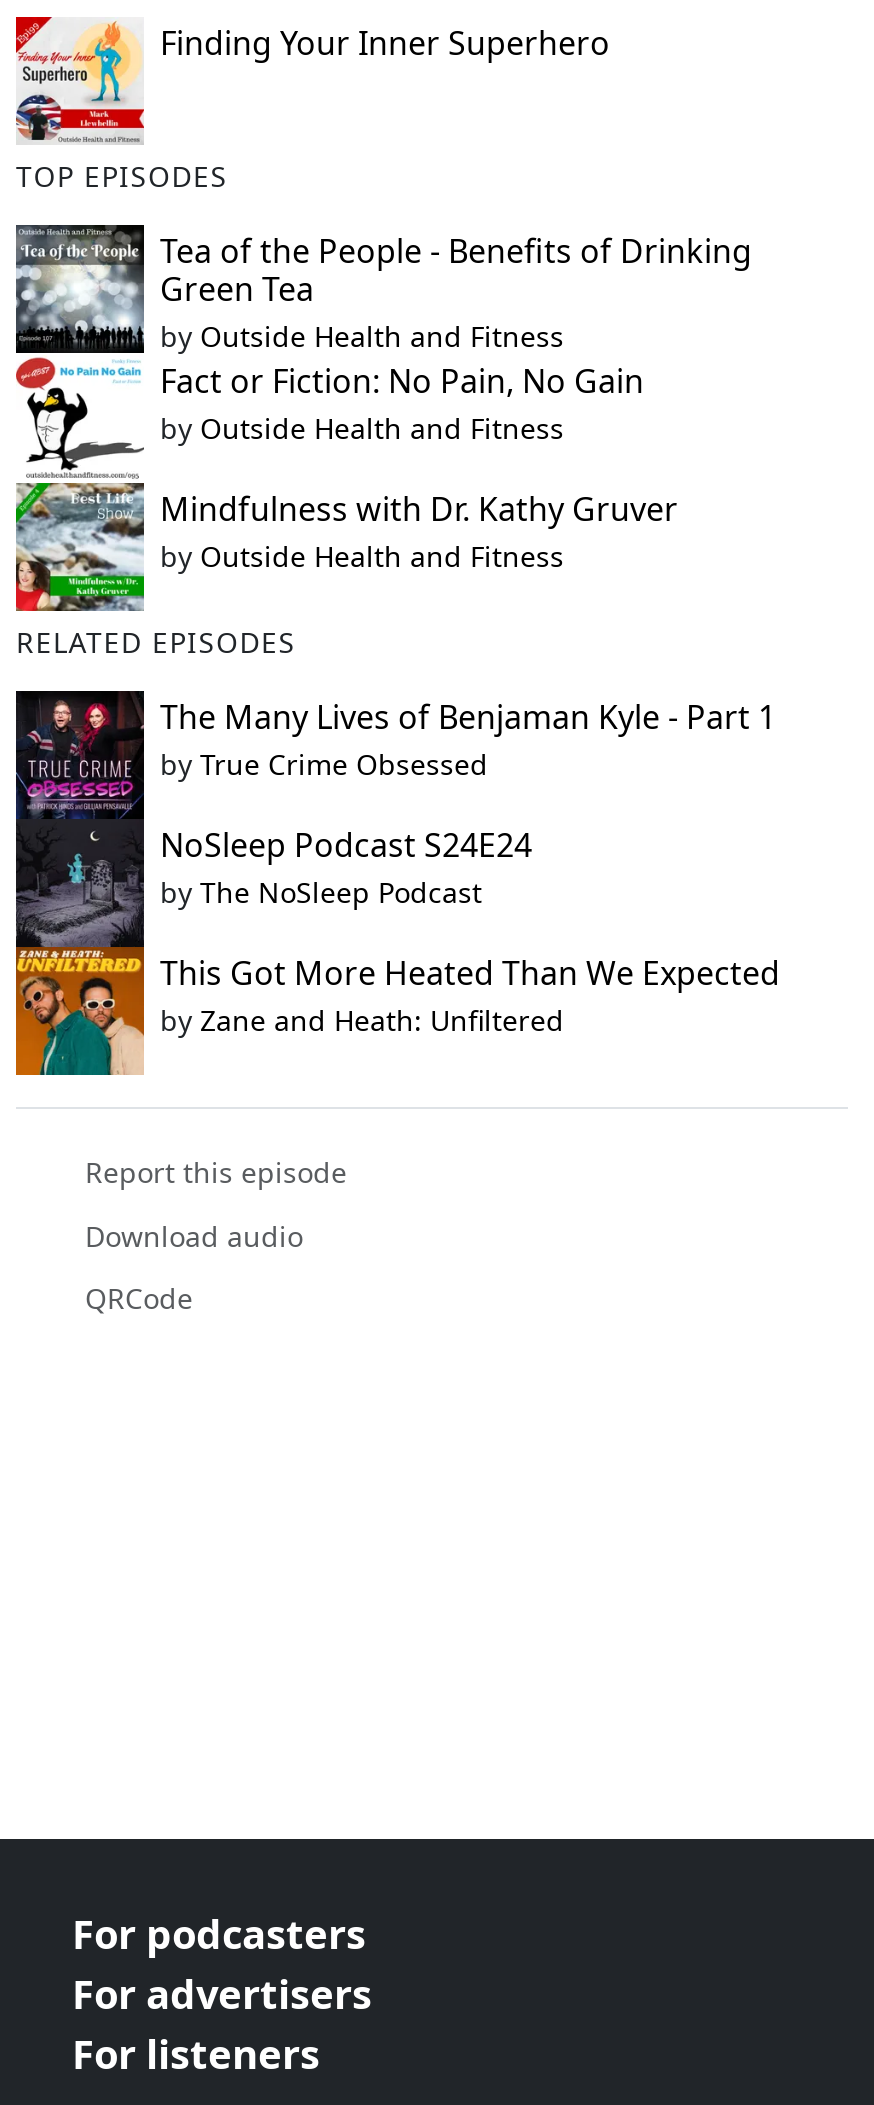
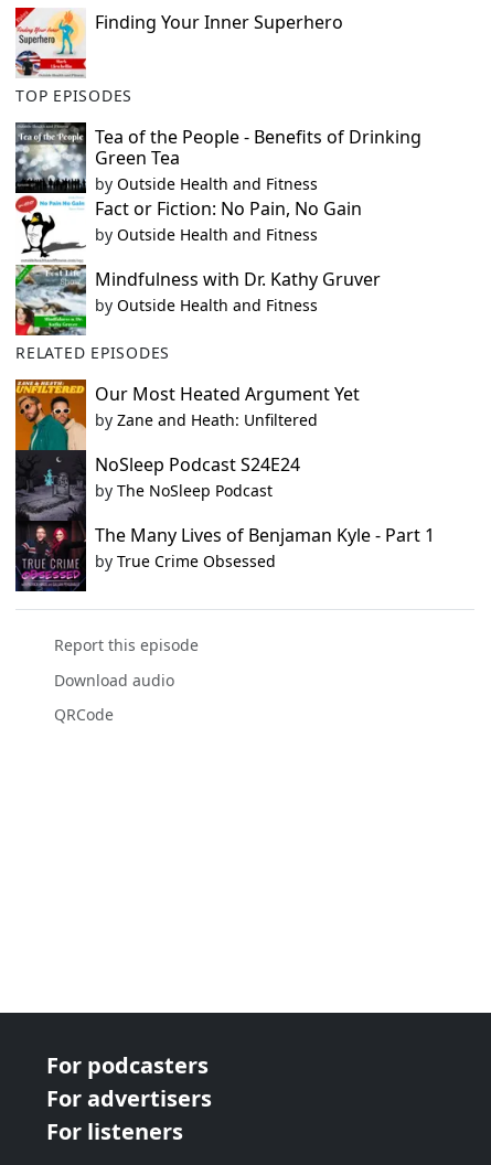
none -> [95,382,360,406] Our Most Heated Argument Yet
[14,689,146,819] [image] -> [14,378,86,451] [image]
moved [160,695,776,783] -> [95,523,435,572]: The Many Lives of Benjaman Kyle - Part 1 | by True Crime Obsessed
[14,945,144,1077] [image] -> [14,520,87,592] [image]
[160,951,780,995] This Got More Heated Than We Expected -> none
moved [160,1001,564,1039] -> [95,410,318,430]: by Zane and Heath: Unfiltered

